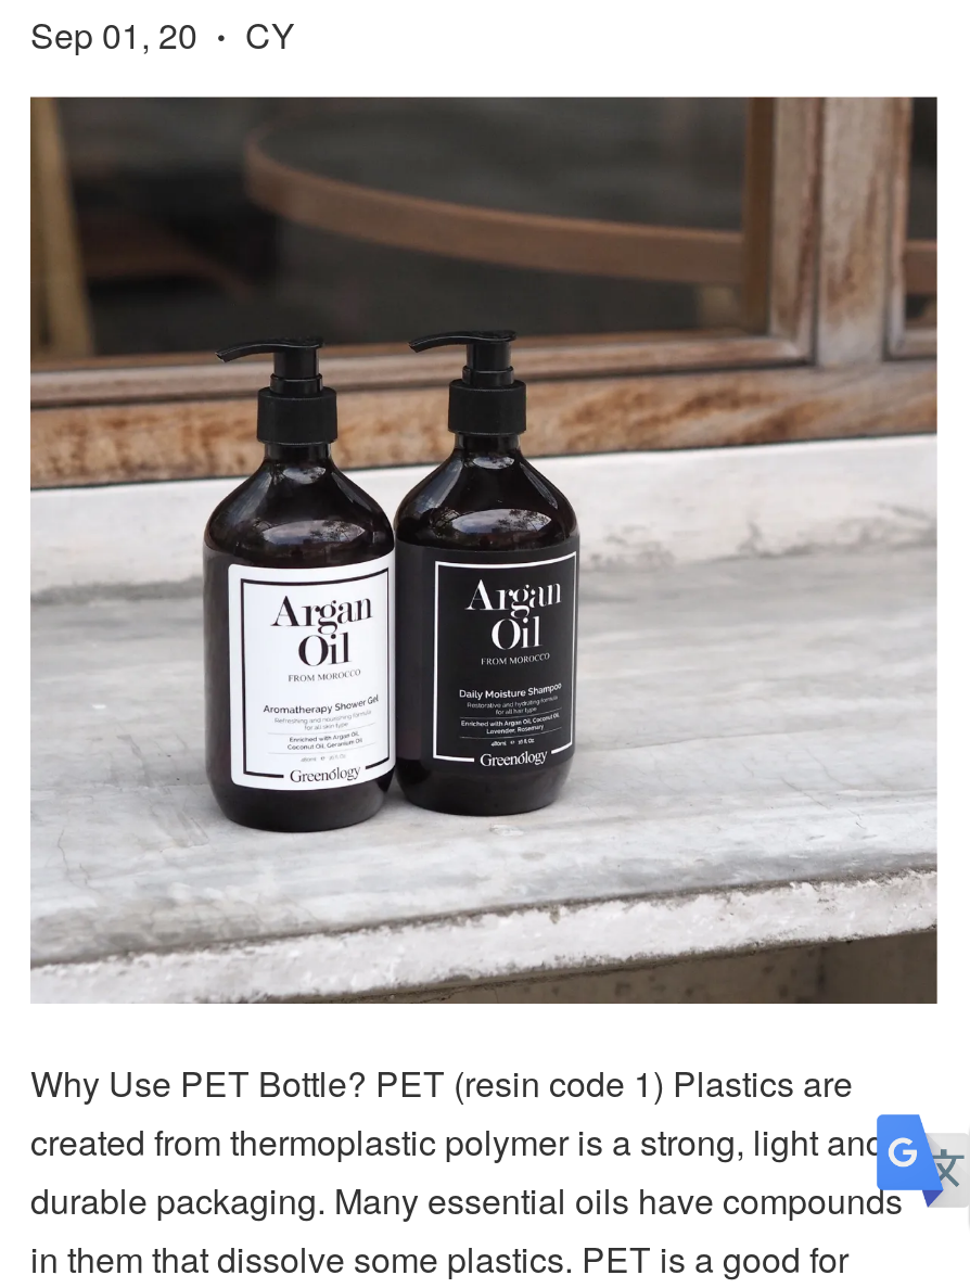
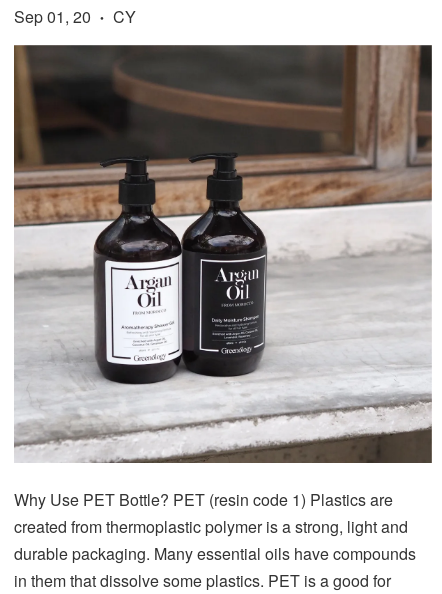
[894,1112,963,1208] [image] -> none

